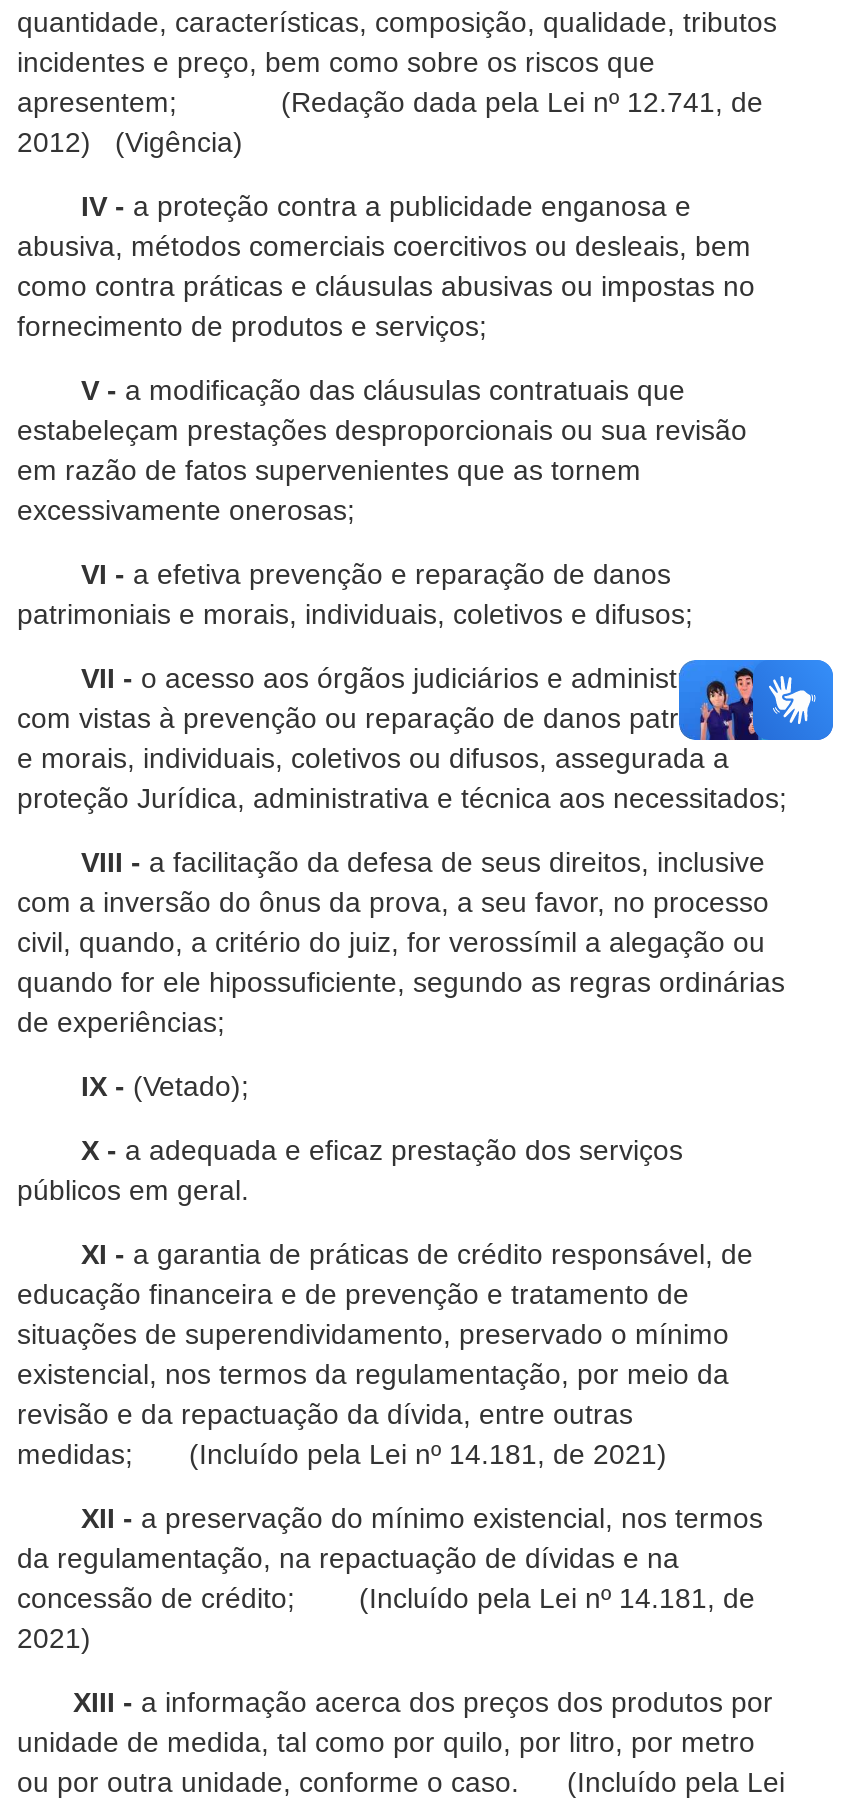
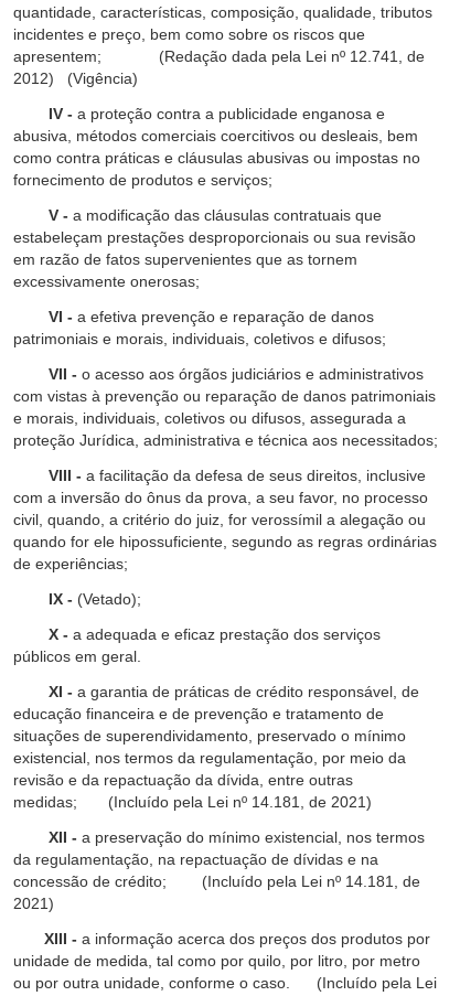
[737,658,835,742] [image] -> none

